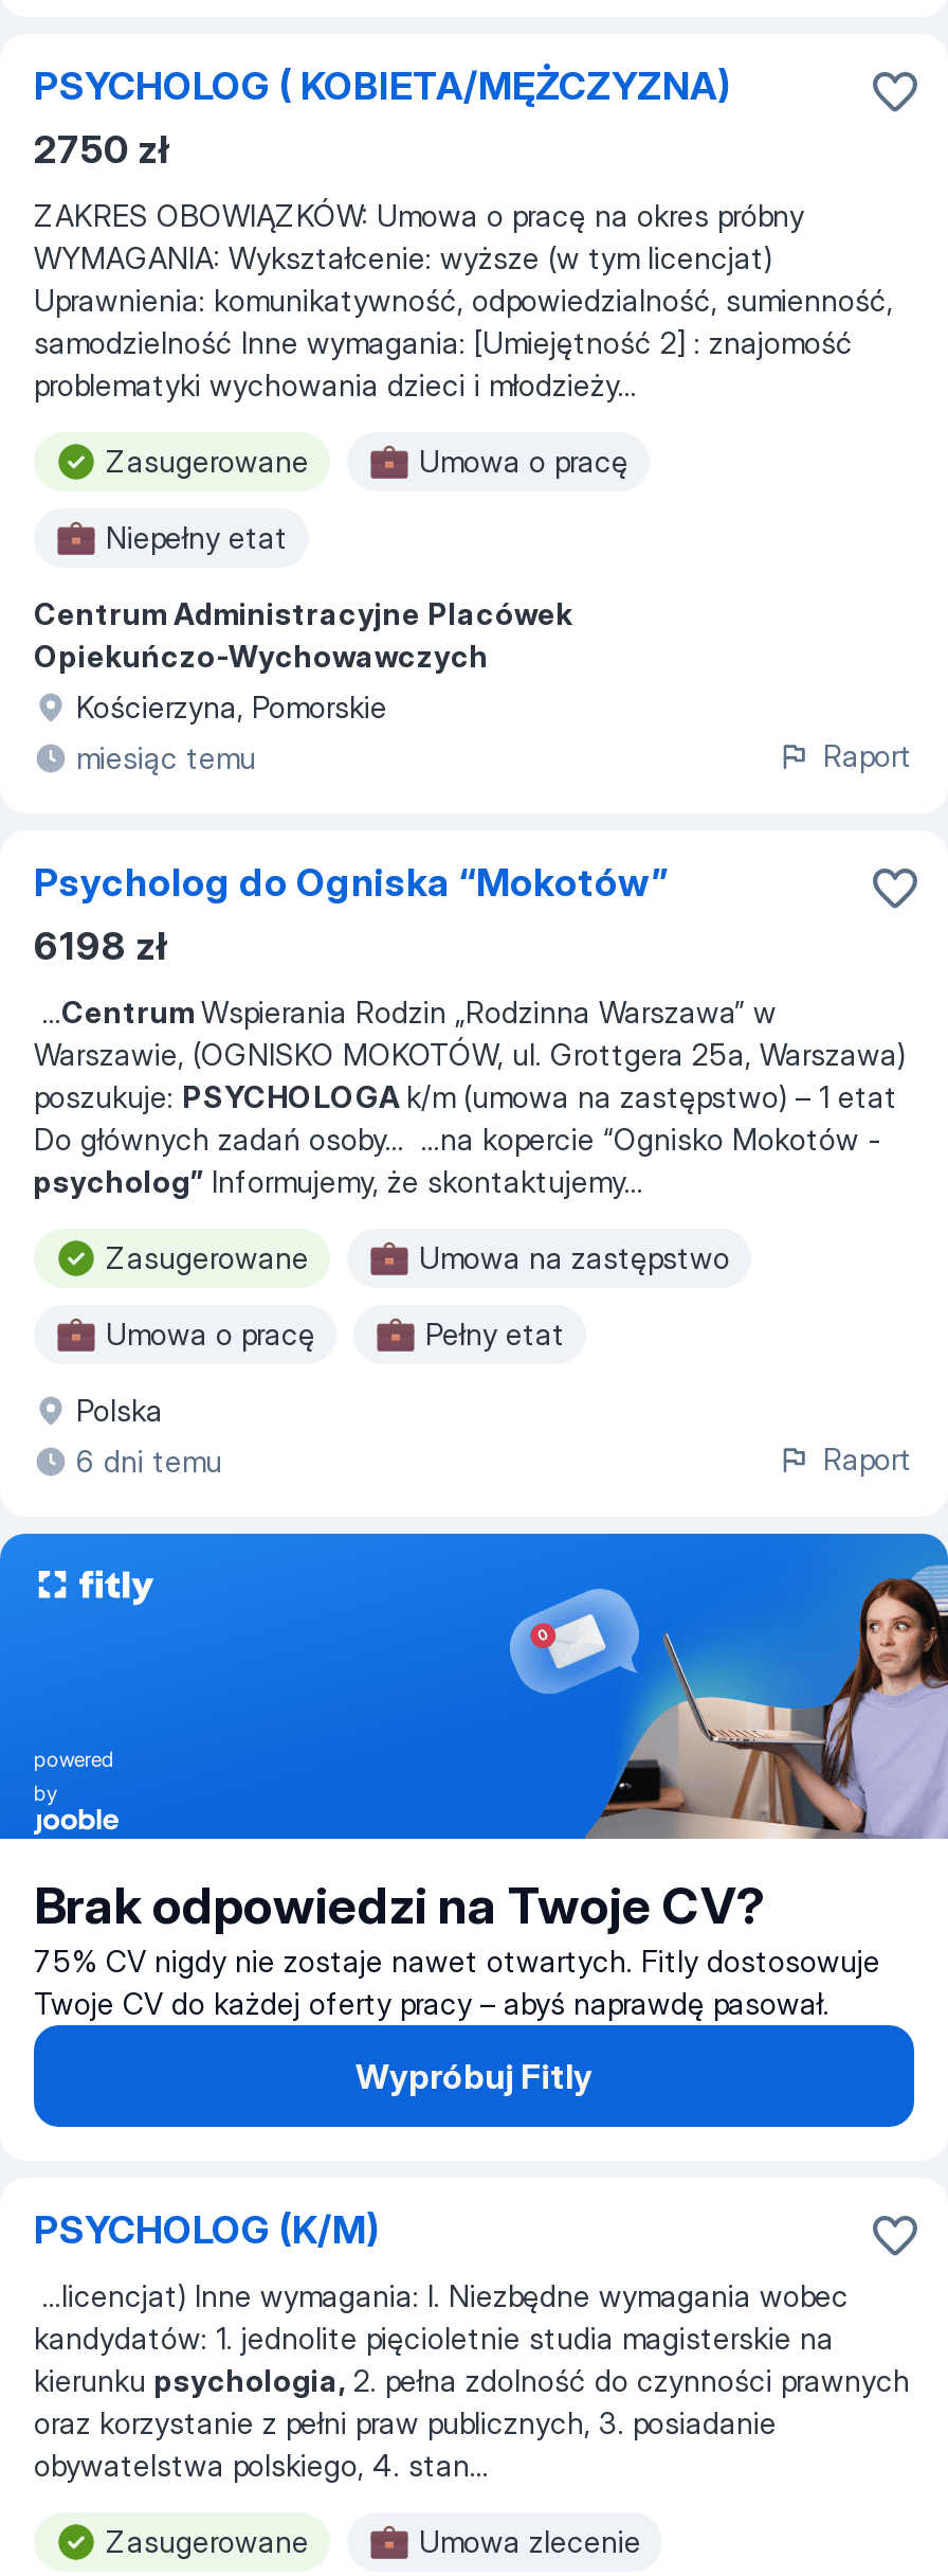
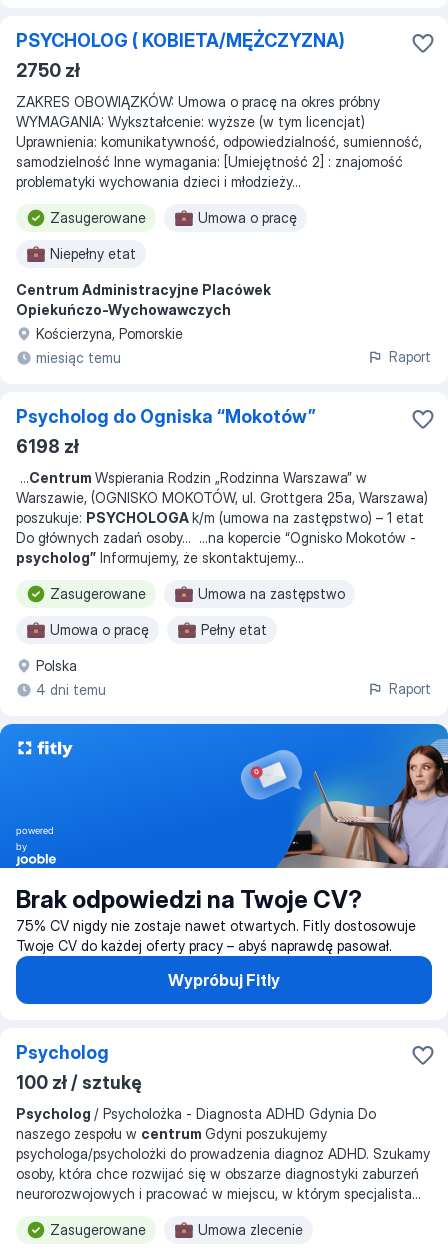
[76,1443,222,1479] 6 dni temu -> [36,681,106,698] 4 dni temu
[34,2207,379,2252] PSYCHOLOG (K/M) -> [16,1042,142,1093] Psycholog | 100 zł / sztukę
[34,2277,910,2483] ...licencjat) Inne wymagania: I. Niezbędne wymagania wobec | kandydatów: 1. jednolite pięcioletnie studia magisterskie na | kierunku psychologia, 2. pełna zdolność do czynności prawnych | oraz korzystanie z pełni praw publicznych, 3. posiadanie | obywatelstwa polskiego, 4. stan... -> [16,1105,430,1202] Psycholog / Psycholożka - Diagnosta ADHD Gdynia Do | naszego zespołu w centrum Gdyni poszukujemy | psychologa/psycholożki do prowadzenia diagnoz ADHD. Szukamy | osoby, która chce rozwijać się w obszarze diagnostyki zaburzeń | neurorozwojowych i pracować w miejscu, w którym specjalista...

